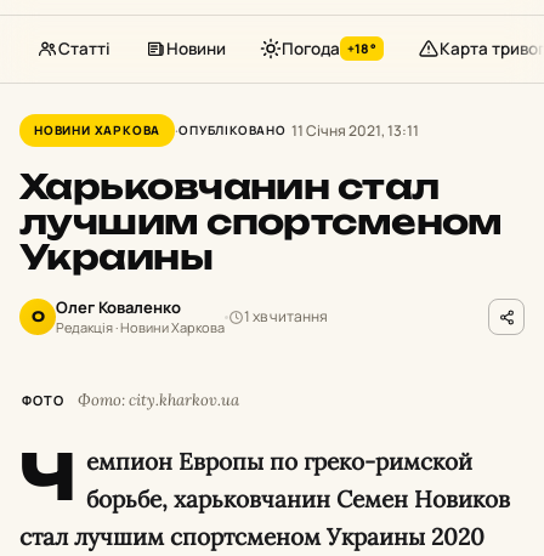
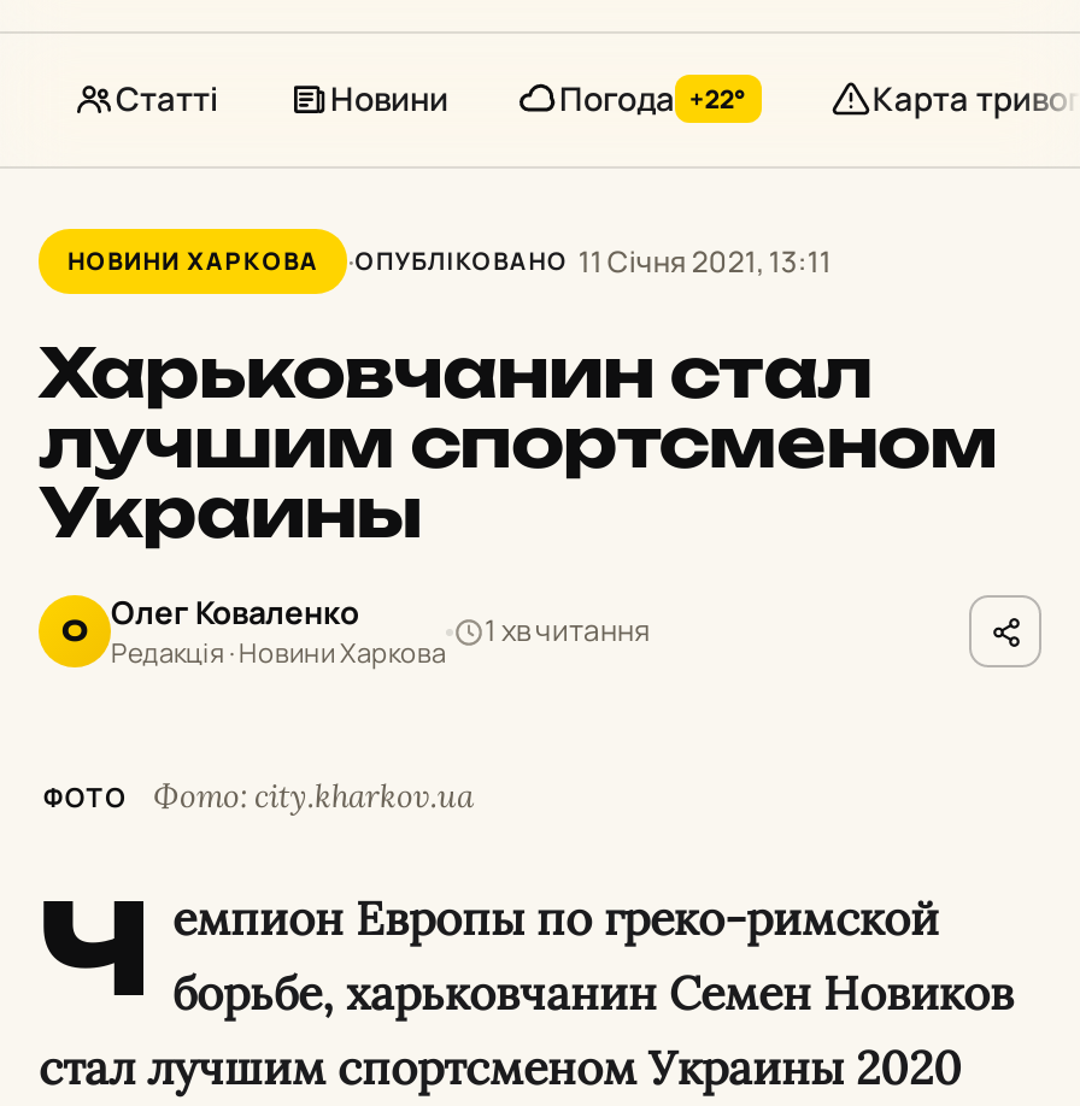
[282,38,376,59] Погода +18° -> [559,77,747,120] Погода +22°

